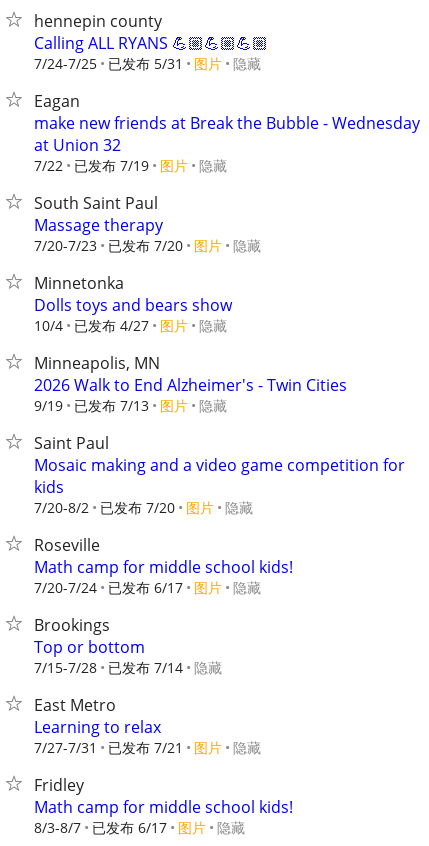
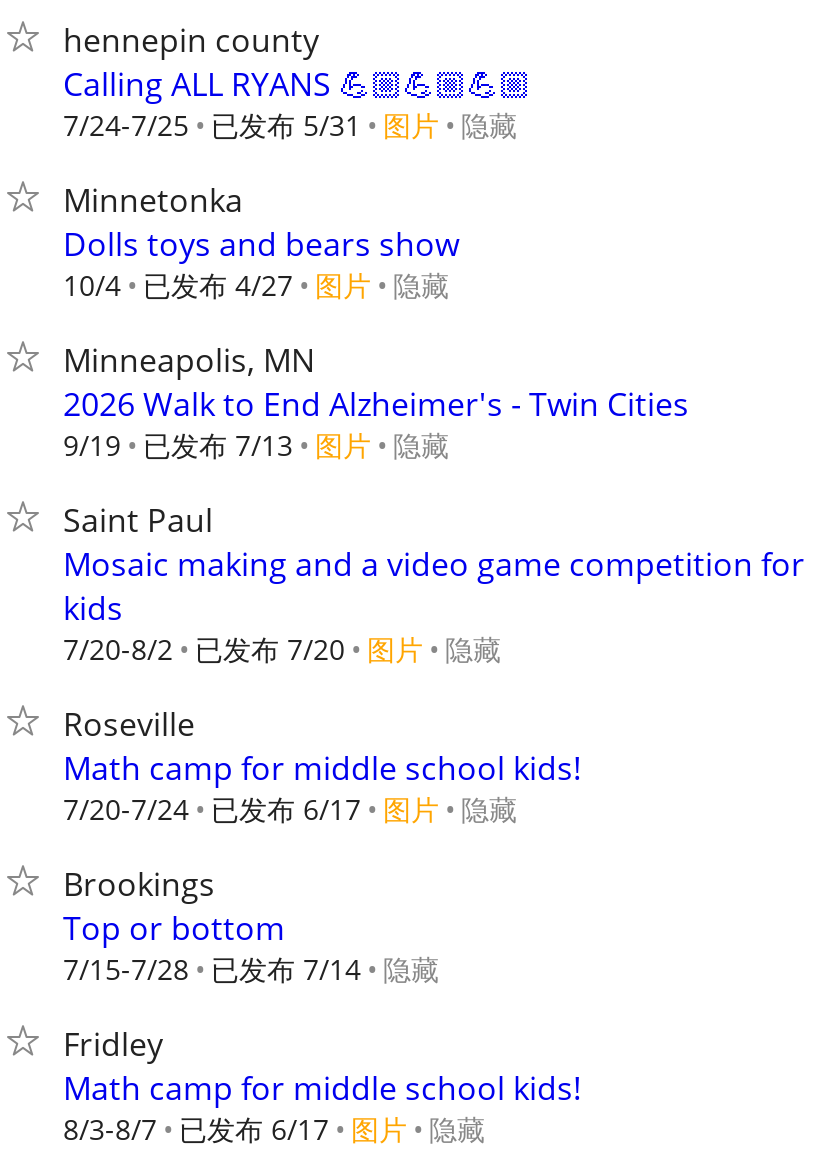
[34,90,420,255] Eagan | make new friends at Break the Bubble - Wednesday | at Union 32 | 7/22 已发布 7/19 图片 隐藏 | South Saint Paul | Massage therapy | 7/20-7/23 已发布 7/20 图片 隐藏 -> none
[34,694,261,757] East Metro | Learning to relax | 7/27-7/31 已发布 7/21 图片 隐藏 -> none

